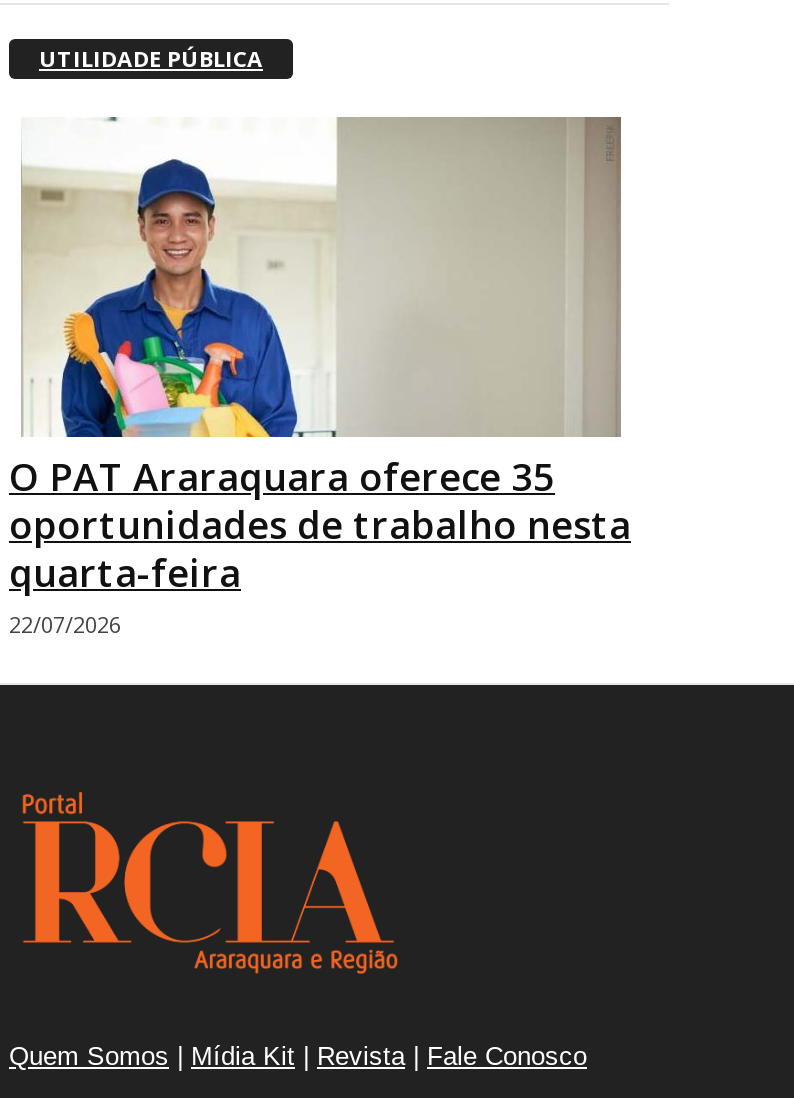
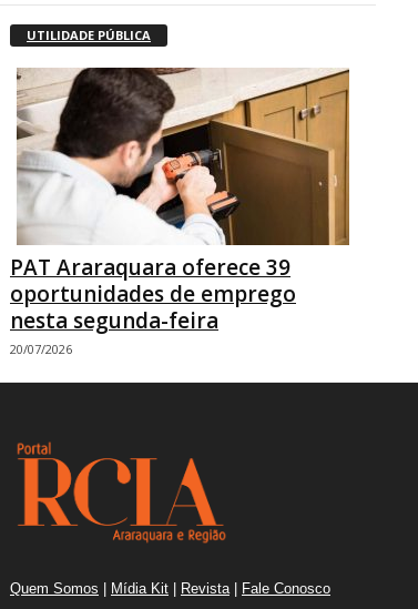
[9,117,631,639] [image] | O PAT Araraquara oferece 35 | oportunidades de trabalho nesta | quarta-feira | 22/07/2026 -> [10,67,349,357] [image] | PAT Araraquara oferece 39 | oportunidades de emprego | nesta segunda-feira | 20/07/2026

